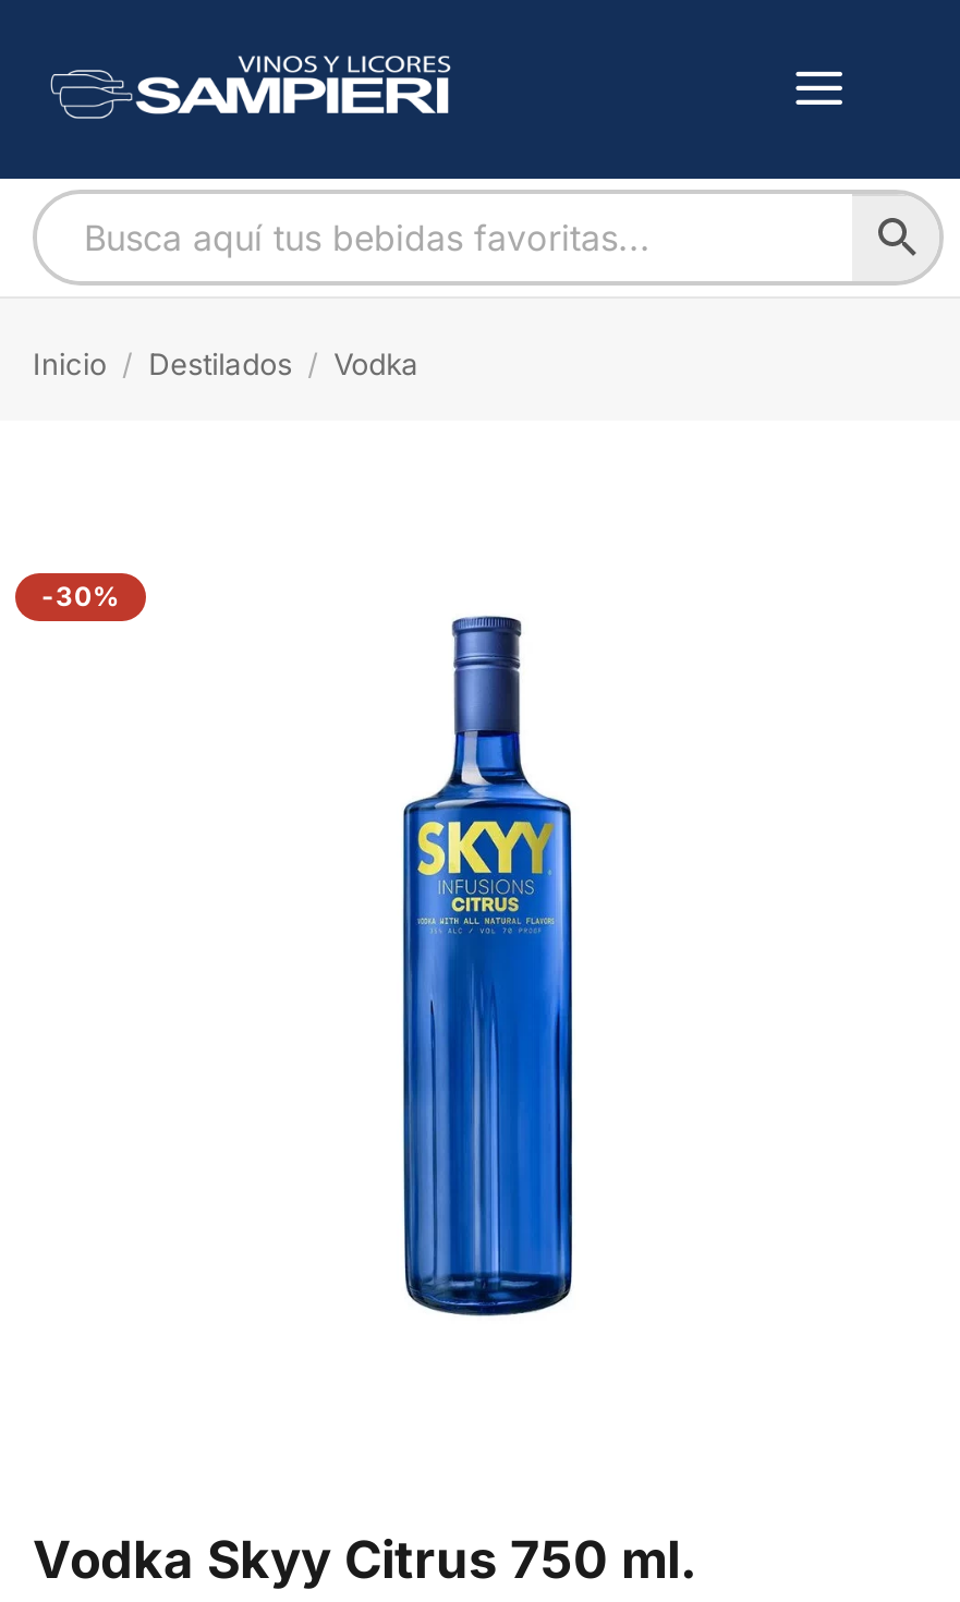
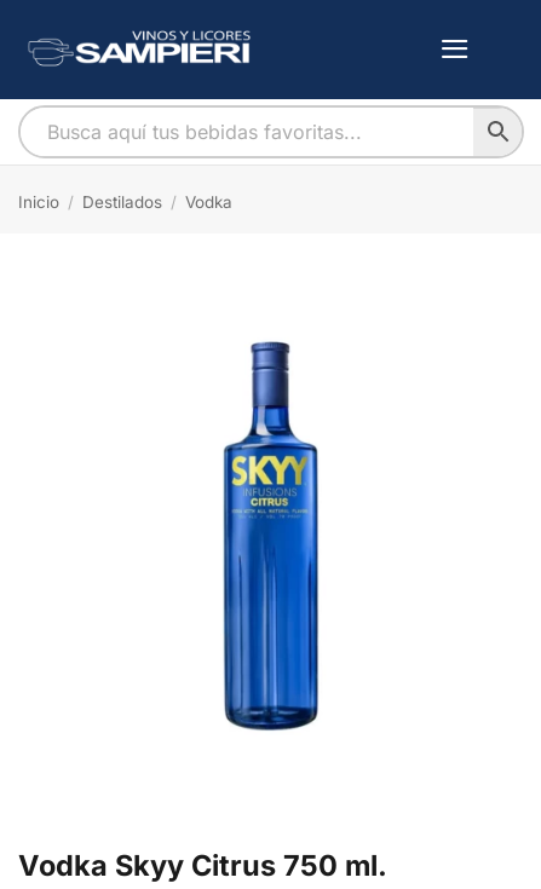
[41,580,120,612] -30% -> none

